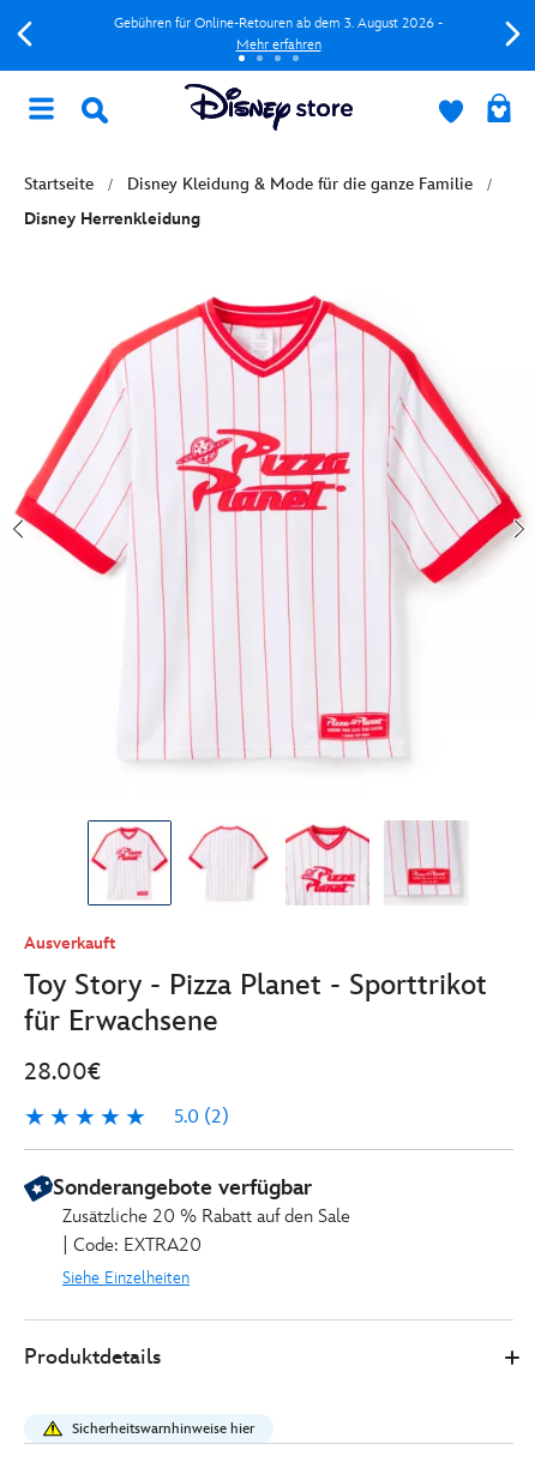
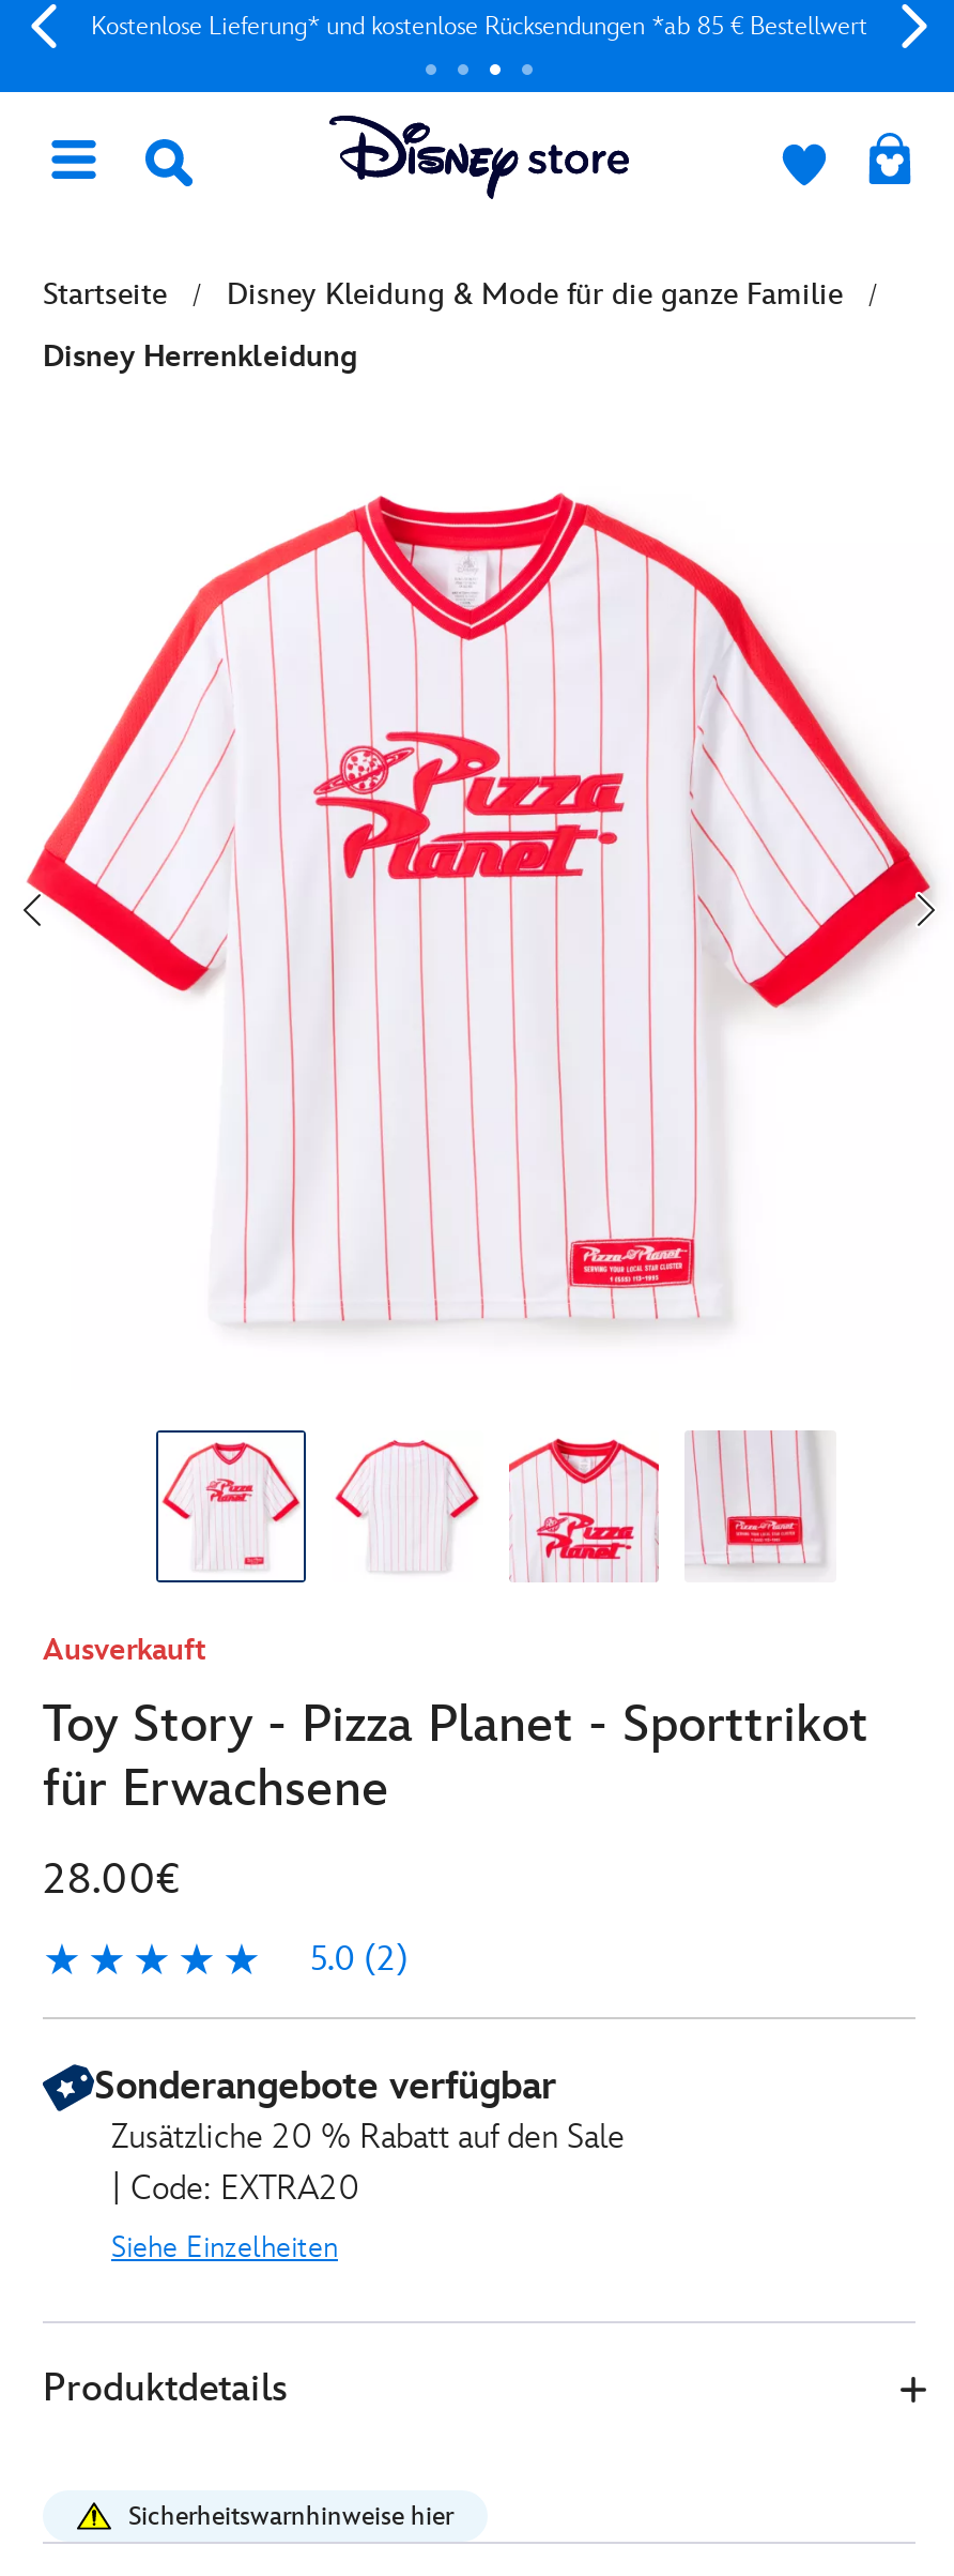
[105,14,434,53] Gebühren für Online-Retouren ab dem 3. August 2026 - | Mehr erfahren -> [91,10,867,42] Kostenlose Lieferung* und kostenlose Rücksendungen *ab 85 € Bestellwert

